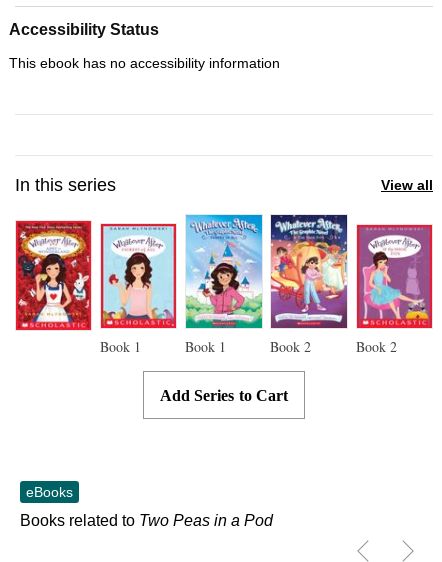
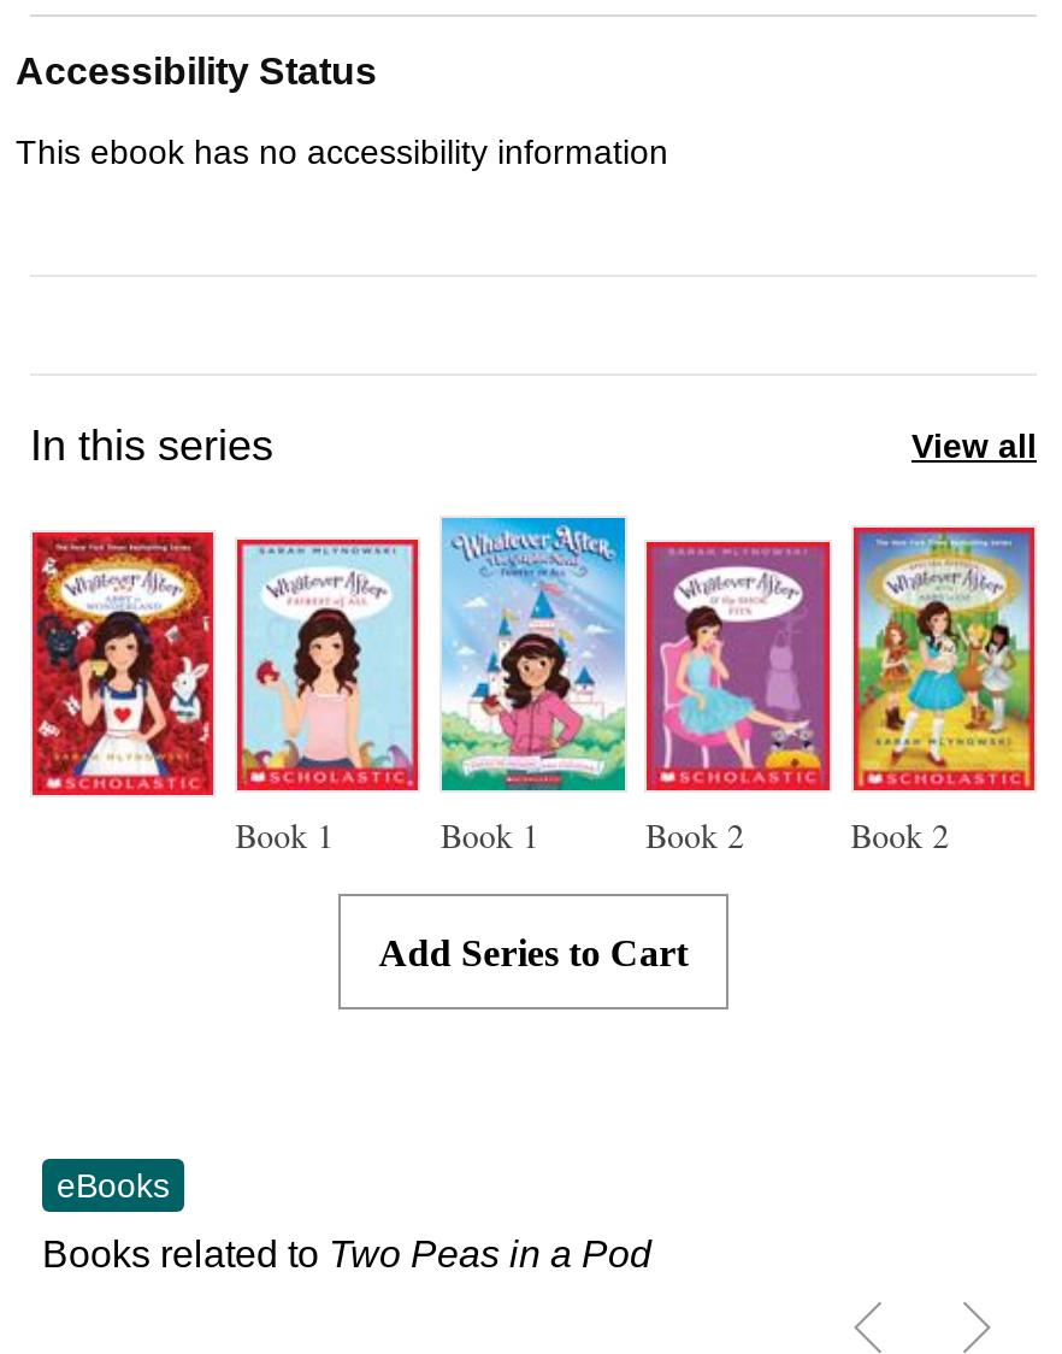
[270,214,348,329] [image] -> [644,518,832,793] [image]
[357,219,432,326] [image] -> [851,525,1037,785] [image]

